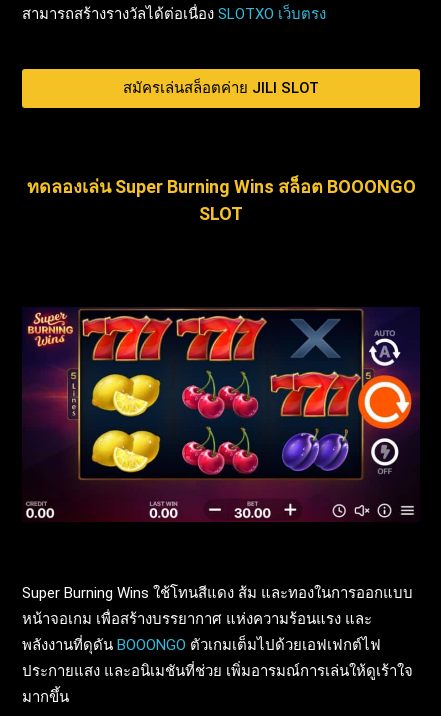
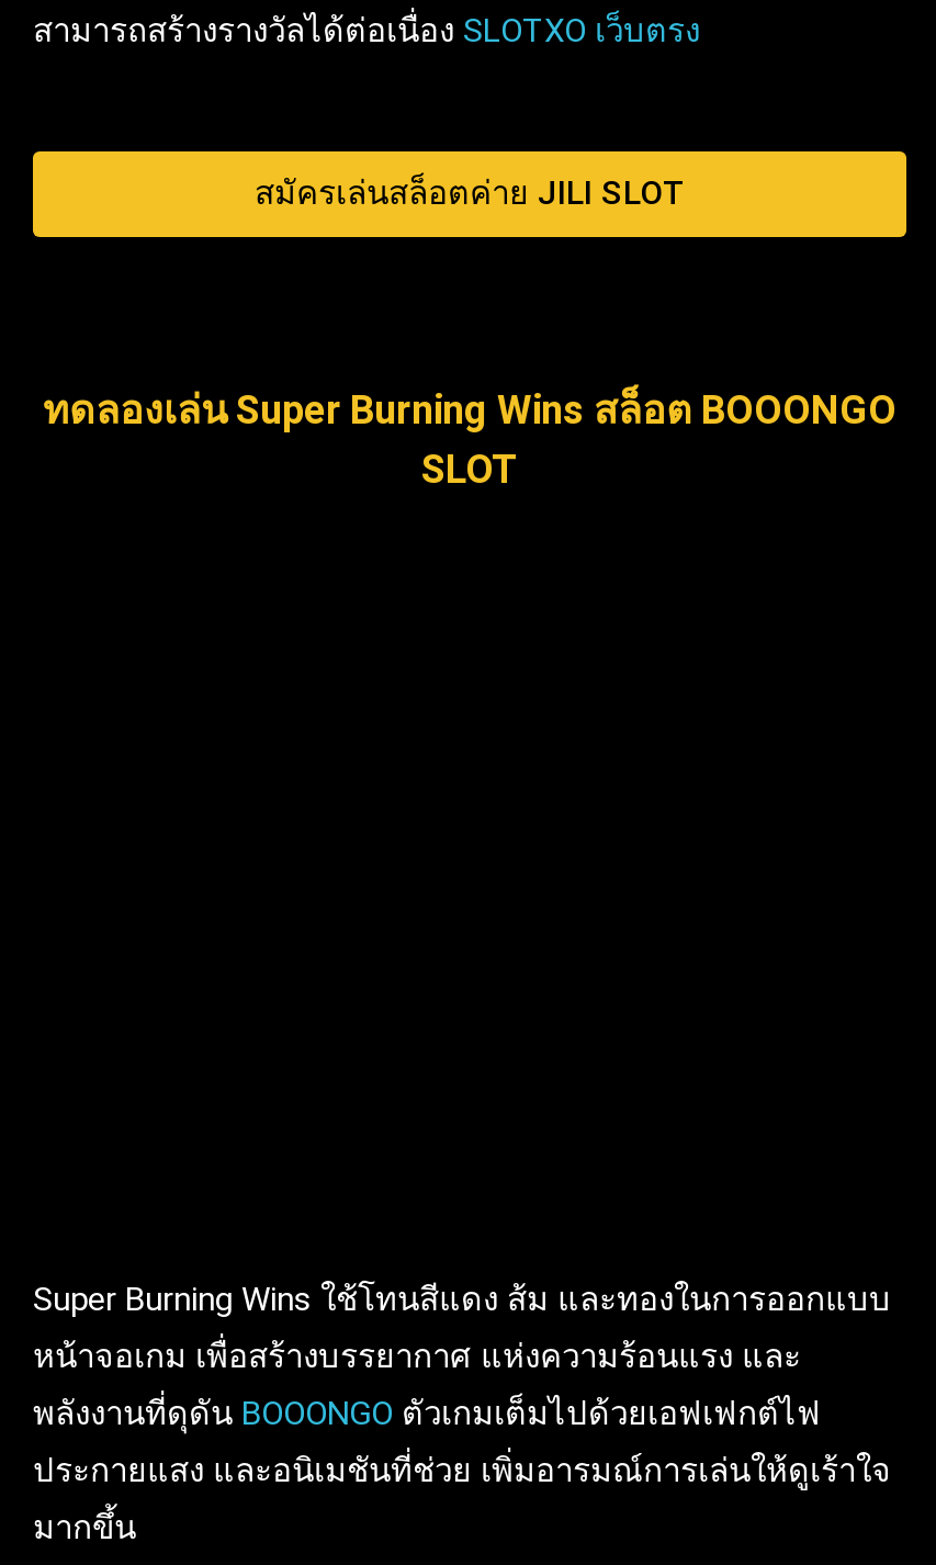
[22,307,420,522] [image] -> none

